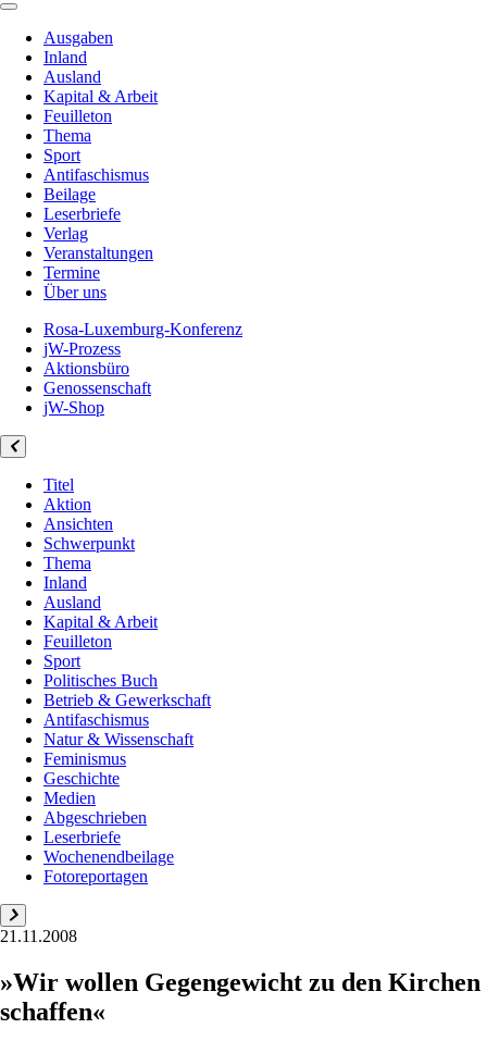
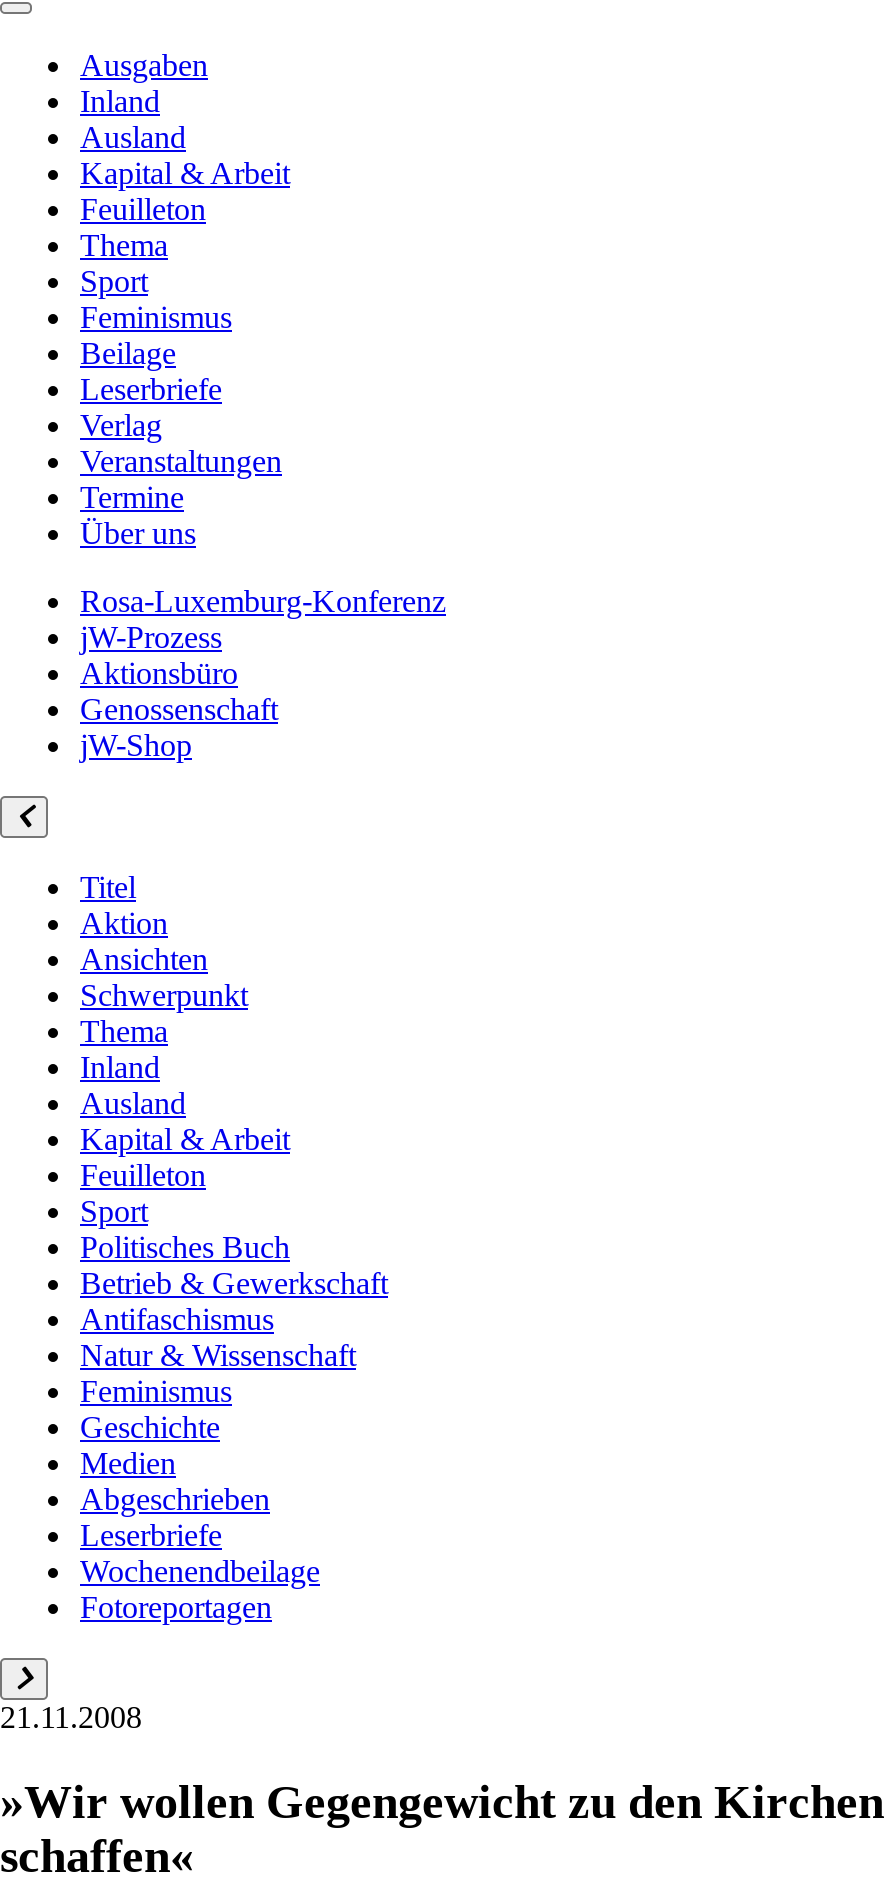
[43,165,149,184] Antifaschismus -> [80,300,232,334] Feminismus

